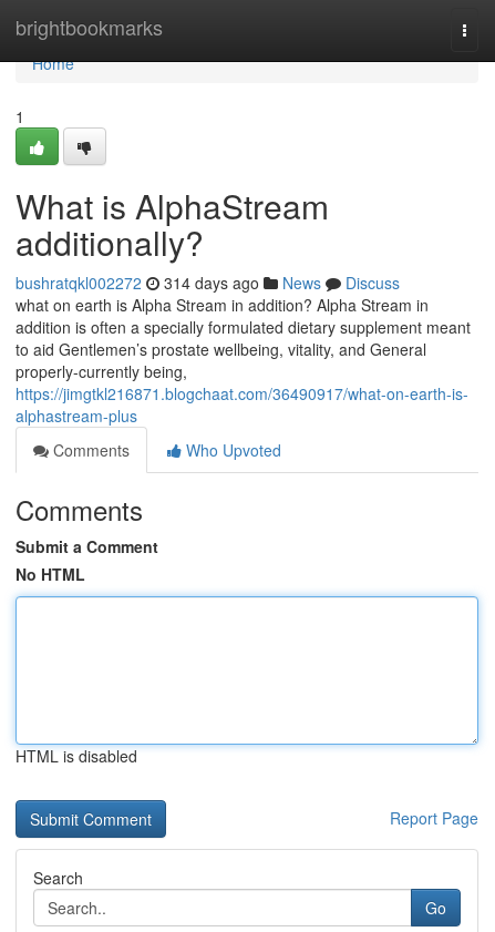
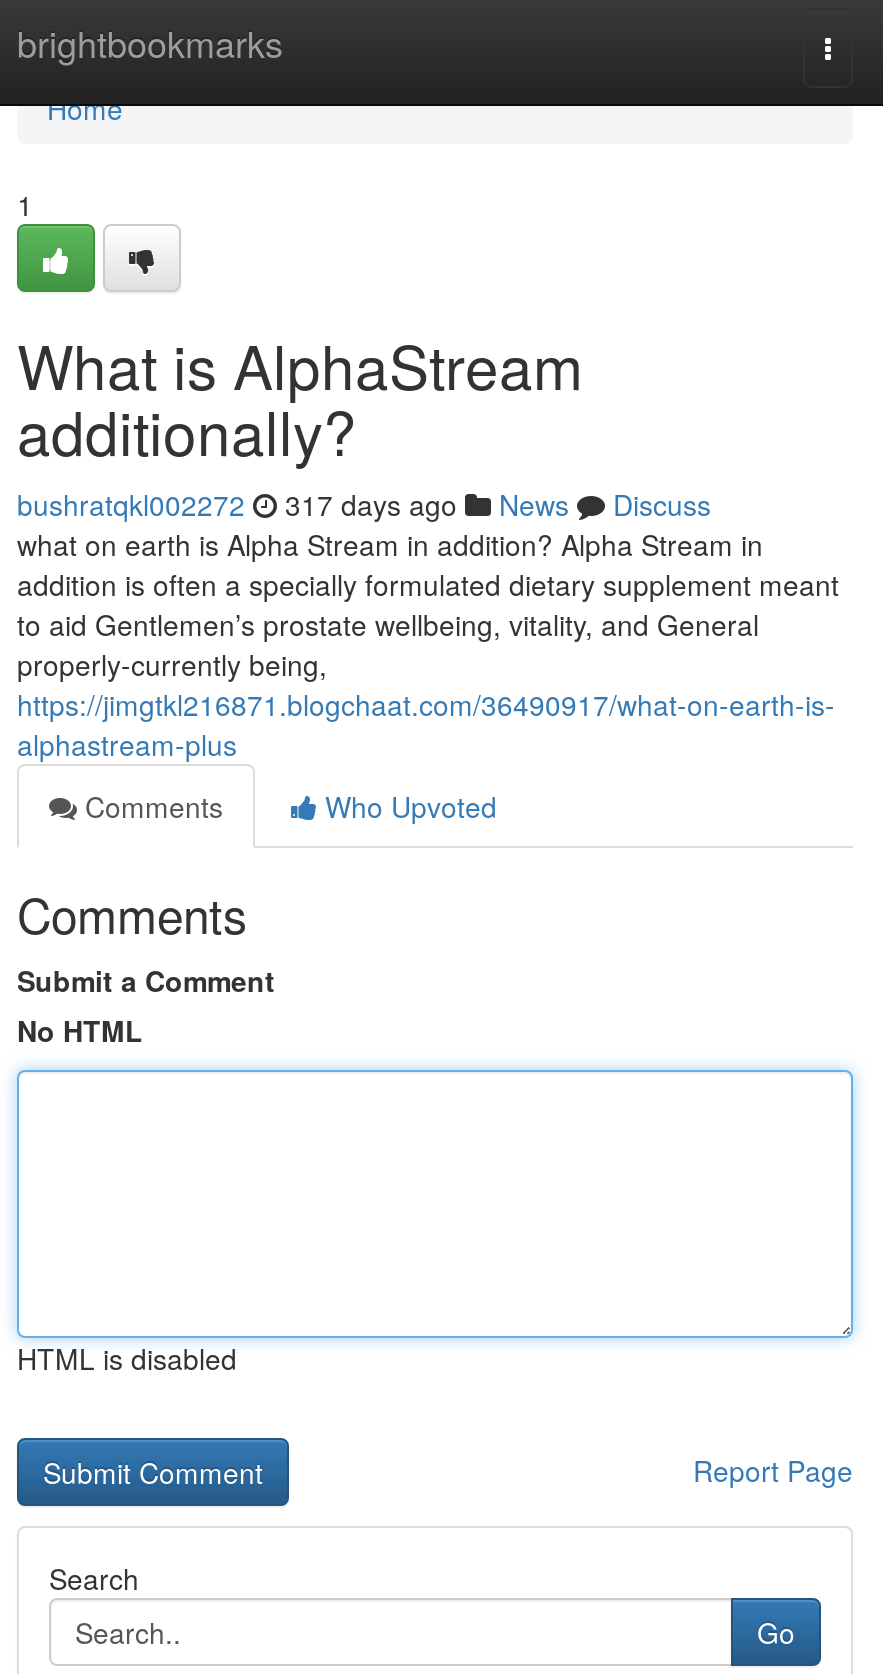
[16,272,400,294] bushratqkl002272 314 days ago News Discuss -> [17,484,711,524] bushratqkl002272 317 days ago News Discuss

